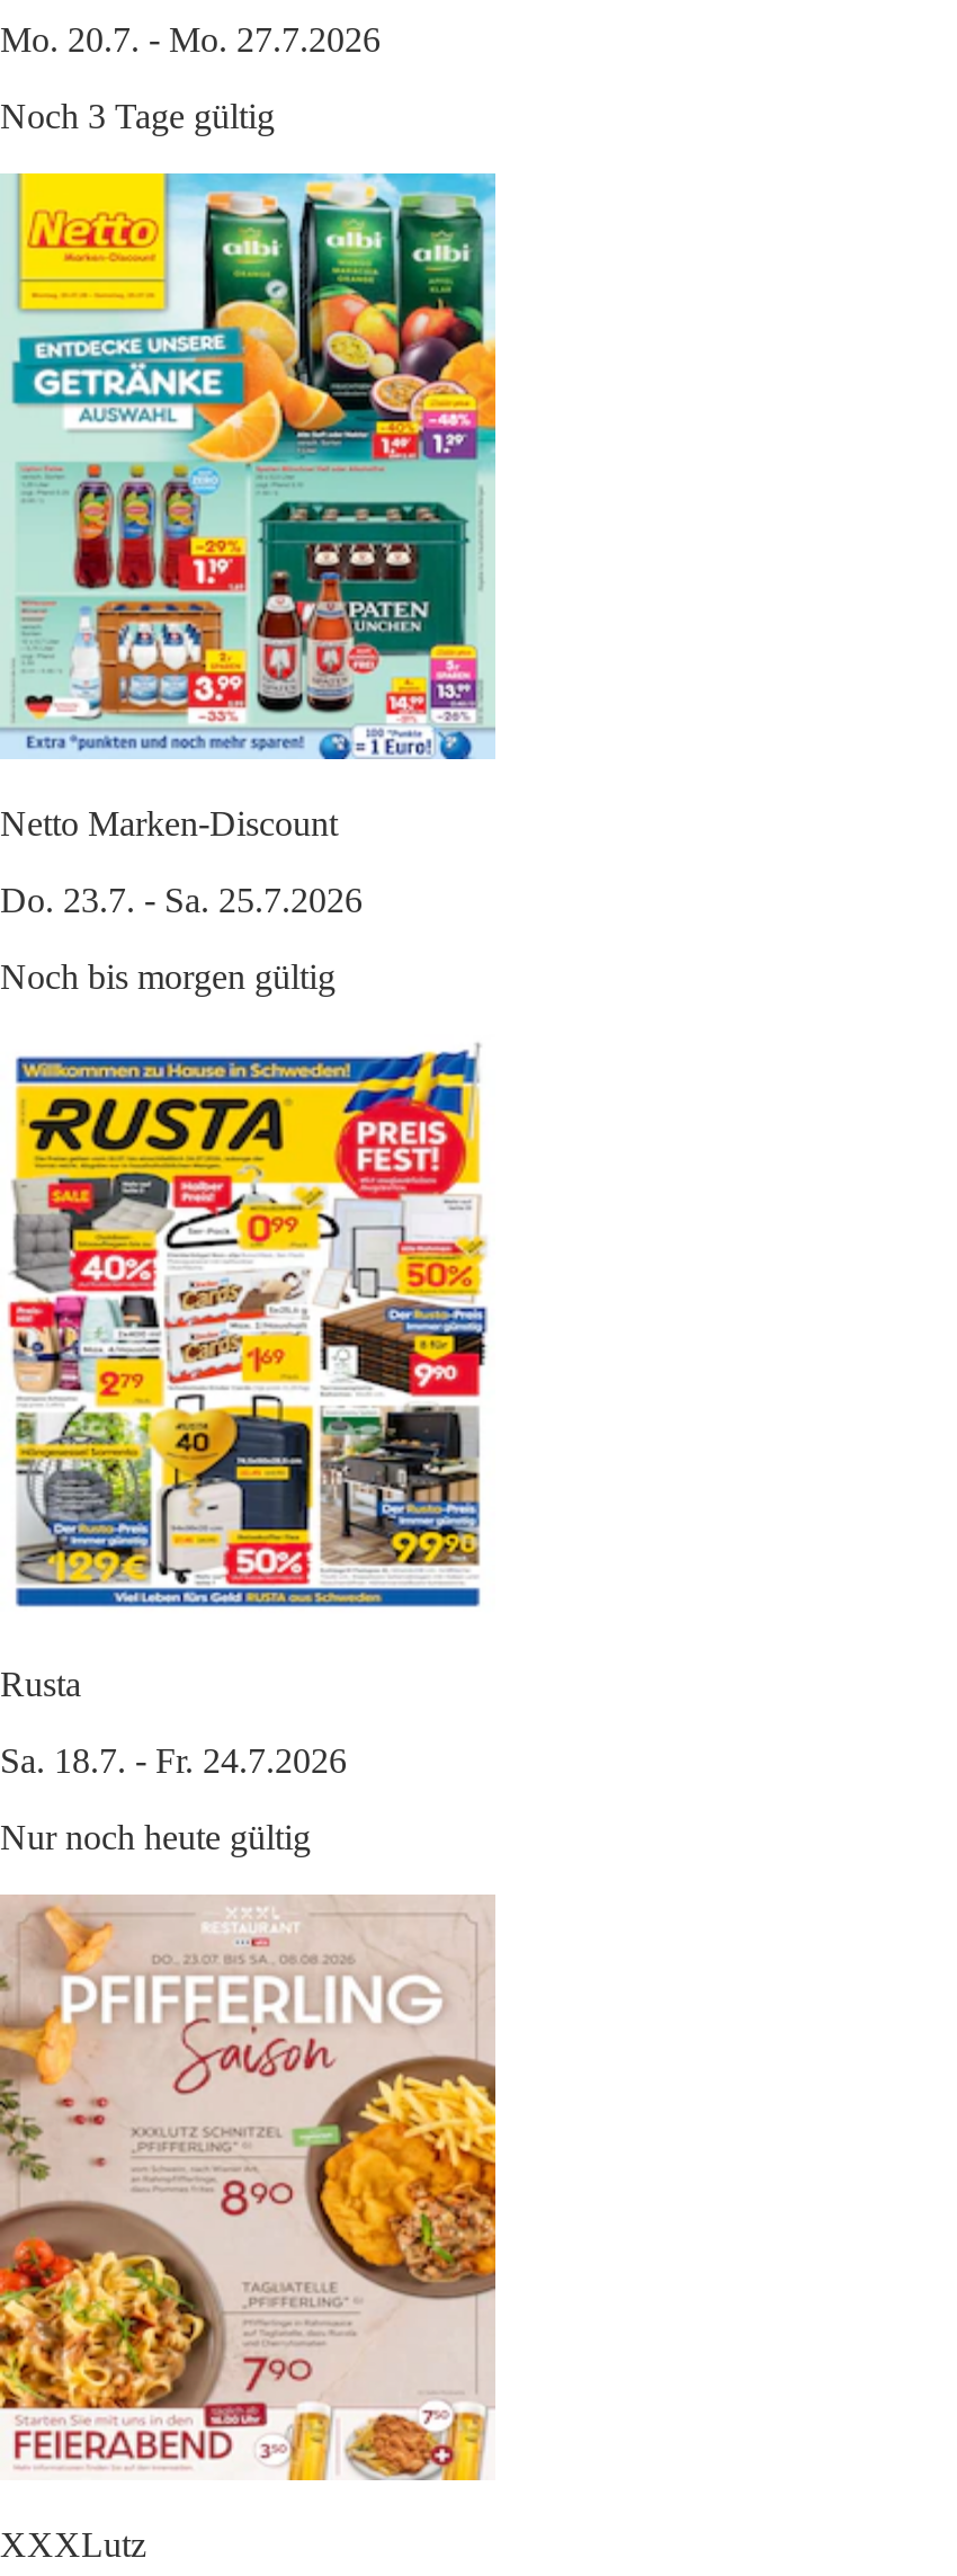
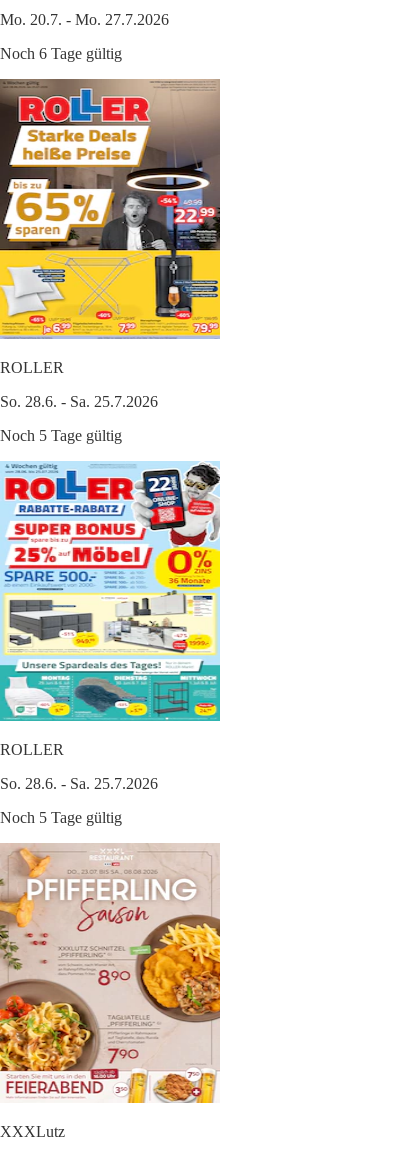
[0,97,275,135] Noch 3 Tage gültig -> [0,45,122,62] Noch 6 Tage gültig
[0,171,498,843] [image] | Netto Marken-Discount -> [0,78,221,376] [image] | ROLLER
[0,881,363,919] Do. 23.7. - Sa. 25.7.2026 -> [0,393,158,410] So. 28.6. - Sa. 25.7.2026
[0,957,336,996] Noch bis morgen gültig -> [0,427,122,444] Noch 5 Tage gültig
[0,1036,495,1703] [image] | Rusta -> [0,461,221,758] [image] | ROLLER
[0,1741,347,1780] Sa. 18.7. - Fr. 24.7.2026 -> [0,775,158,792] So. 28.6. - Sa. 25.7.2026
[0,1818,311,1856] Nur noch heute gültig -> [0,809,122,826] Noch 5 Tage gültig

